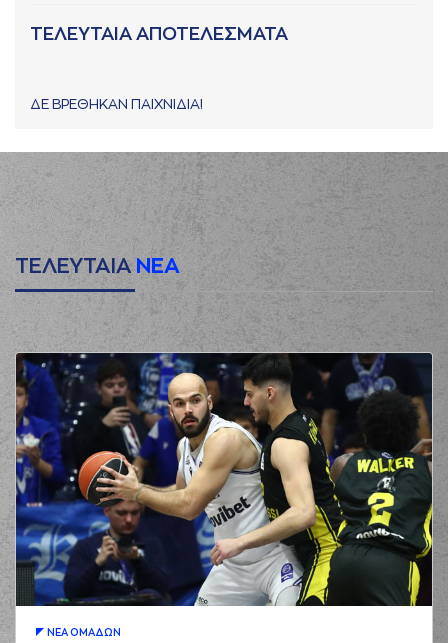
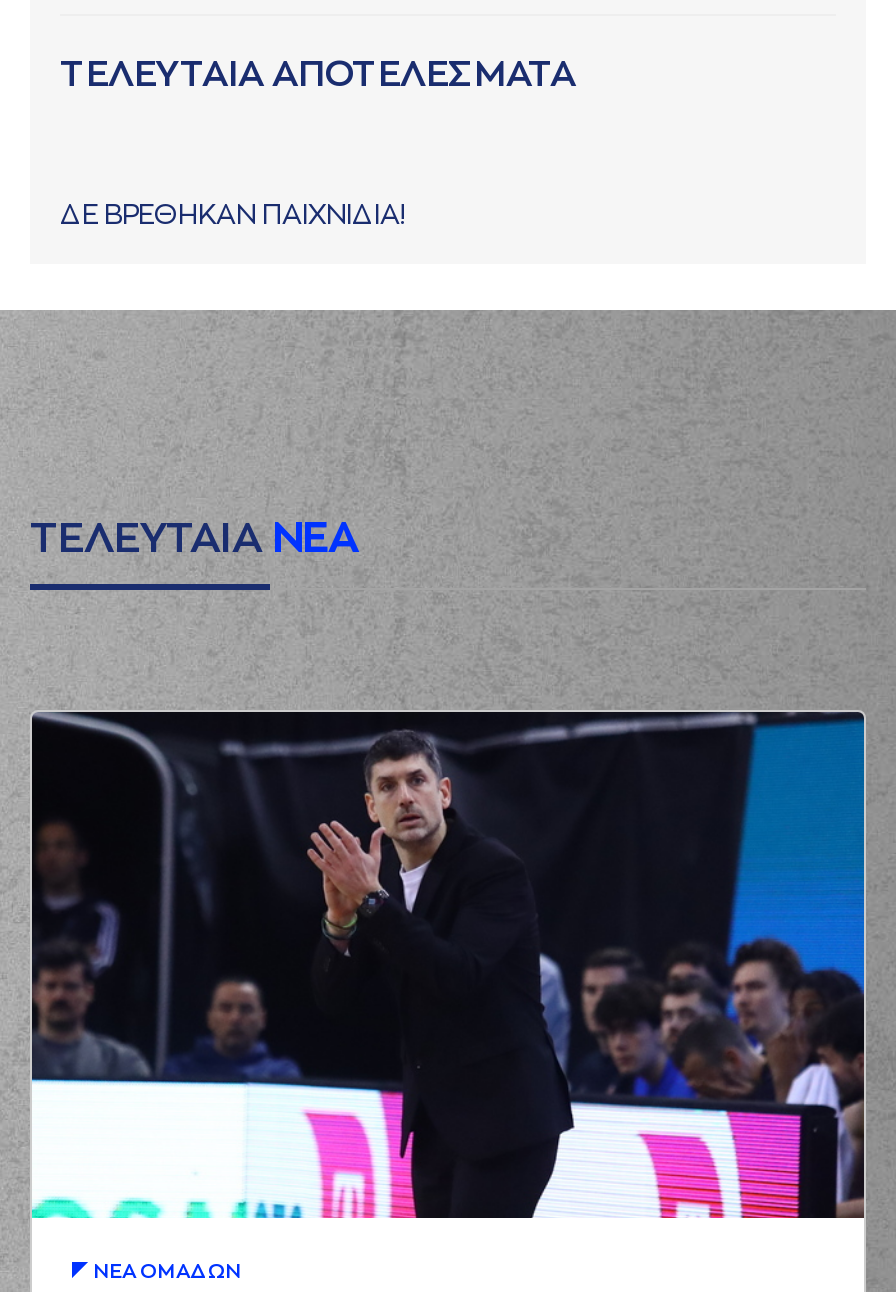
[15,353,433,607] [image] -> [30,710,866,1220] [image]

